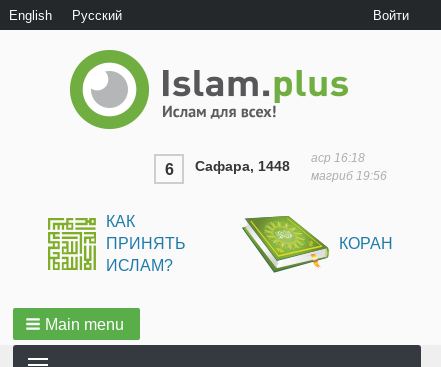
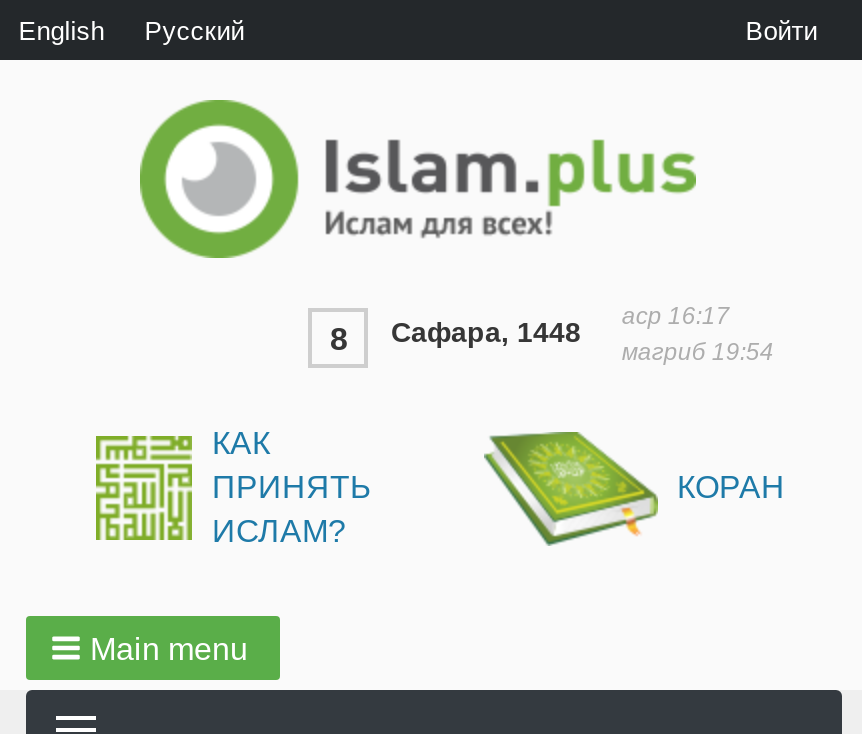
[311,151,365,165] аср 16:18 -> [622,302,730,330] аср 16:17
[165,158,290,178] 6 Сафара, 1448 -> [330,316,581,356] 8 Сафара, 1448
[311,169,387,183] магриб 19:56 -> [622,338,774,366] магриб 19:54

